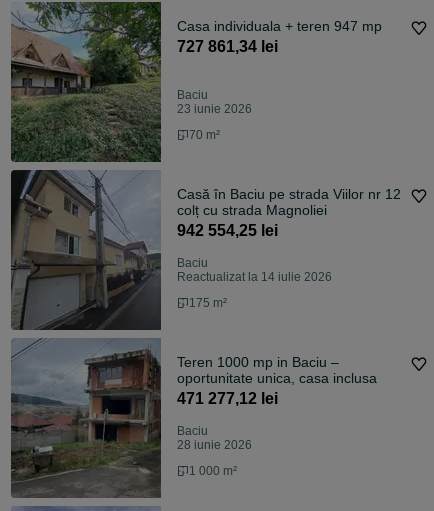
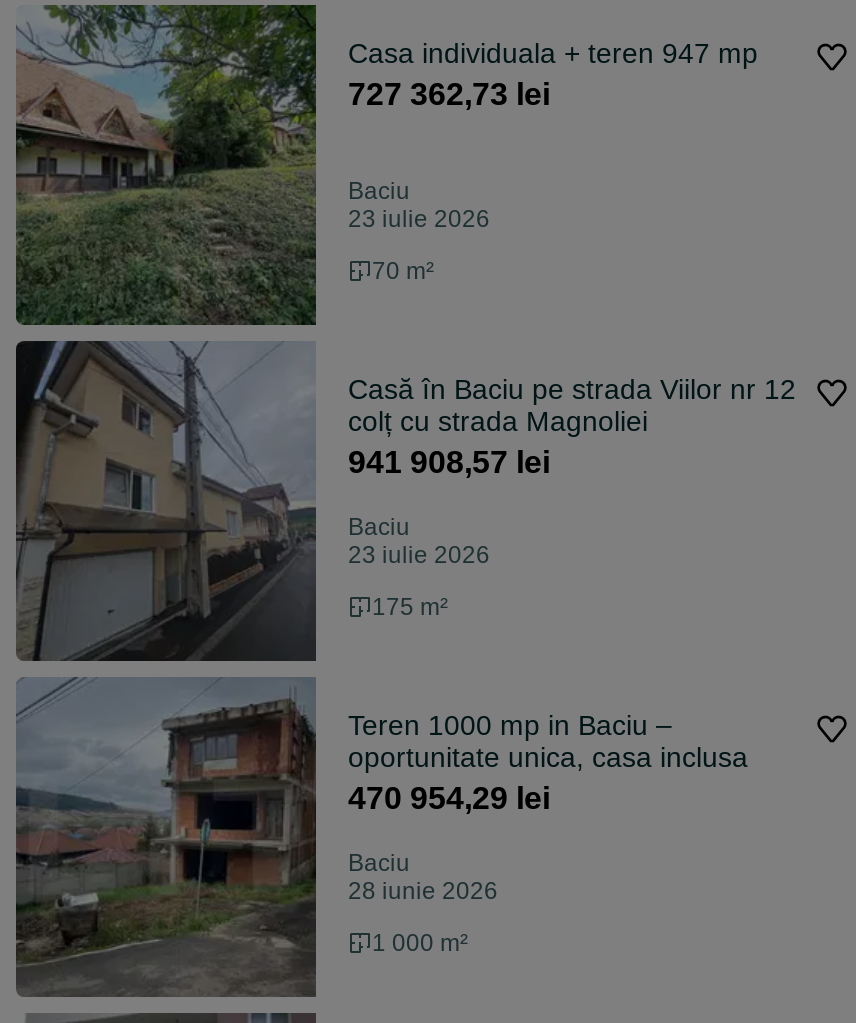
[177,38,278,55] 727 861,34 lei -> [348,78,550,112] 727 362,73 lei
[177,102,252,116] 23 iunie 2026 -> [348,206,490,234] 23 iulie 2026
[177,222,278,239] 942 554,25 lei -> [348,446,550,480] 941 908,57 lei
[177,270,332,284] Reactualizat la 14 iulie 2026 -> [348,542,490,570] 23 iulie 2026
[177,390,278,407] 471 277,12 lei -> [348,782,550,816] 470 954,29 lei

